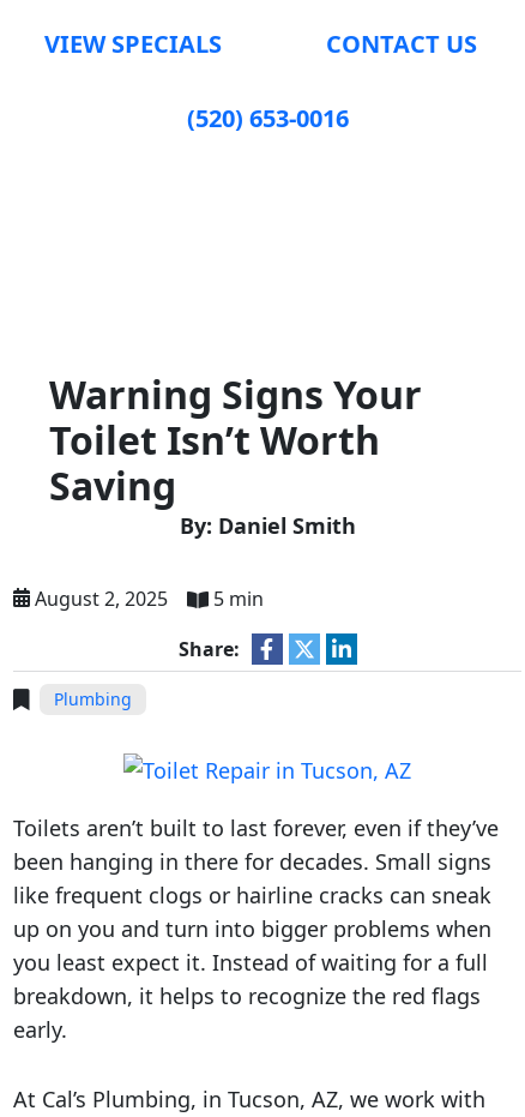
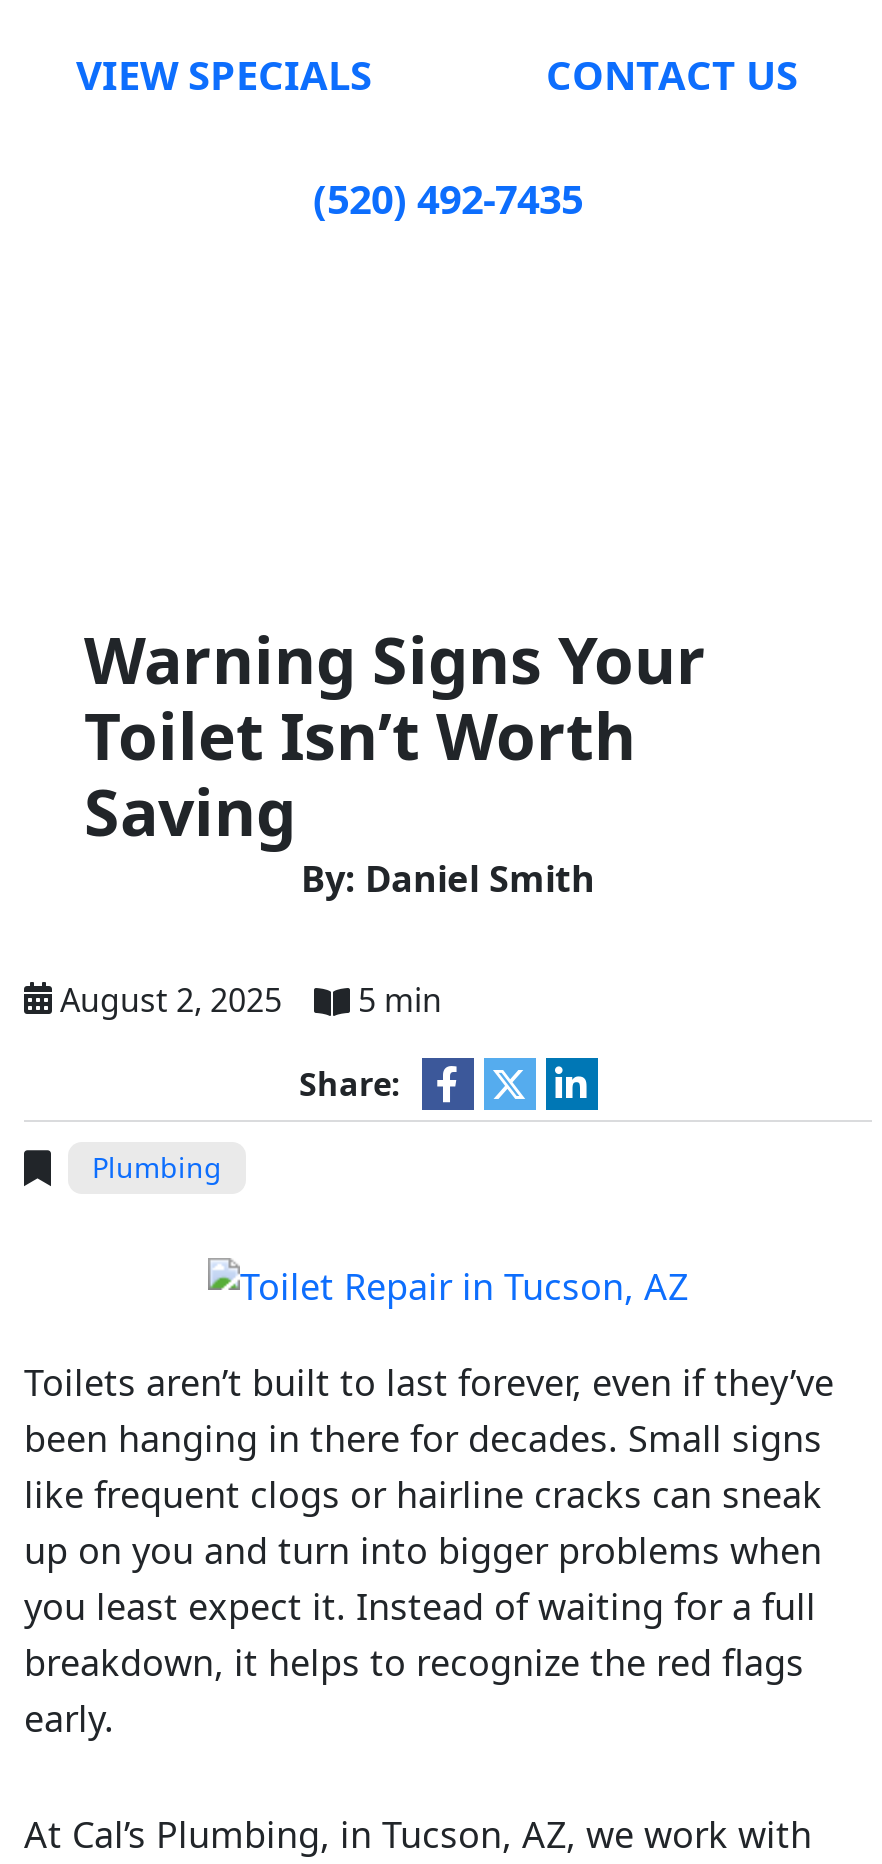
[186,102,348,134] (520) 653-0016 -> [313,172,583,226] (520) 492-7435

